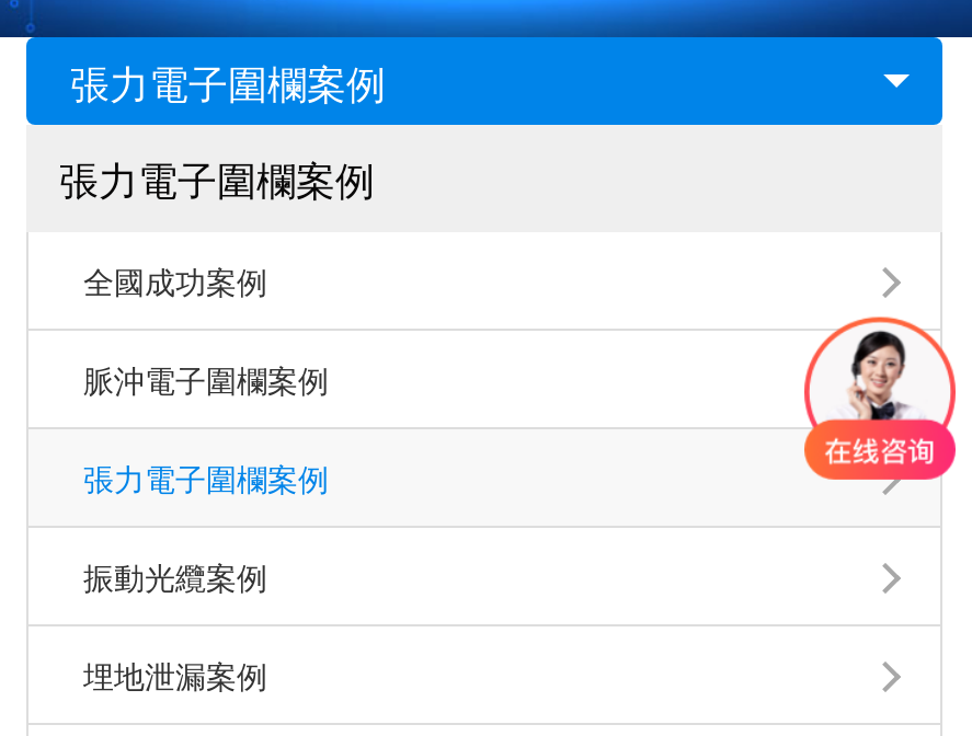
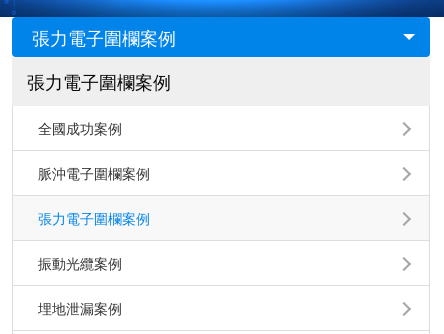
[802,315,958,482] [image] -> none

